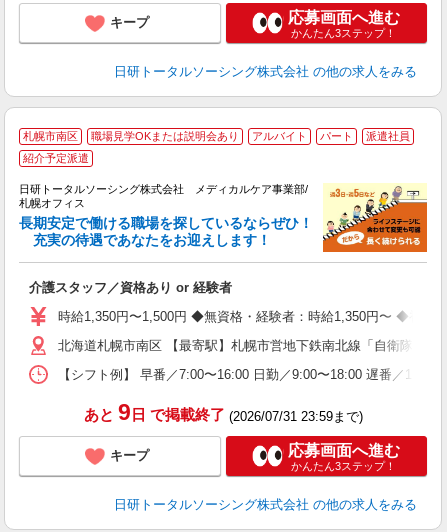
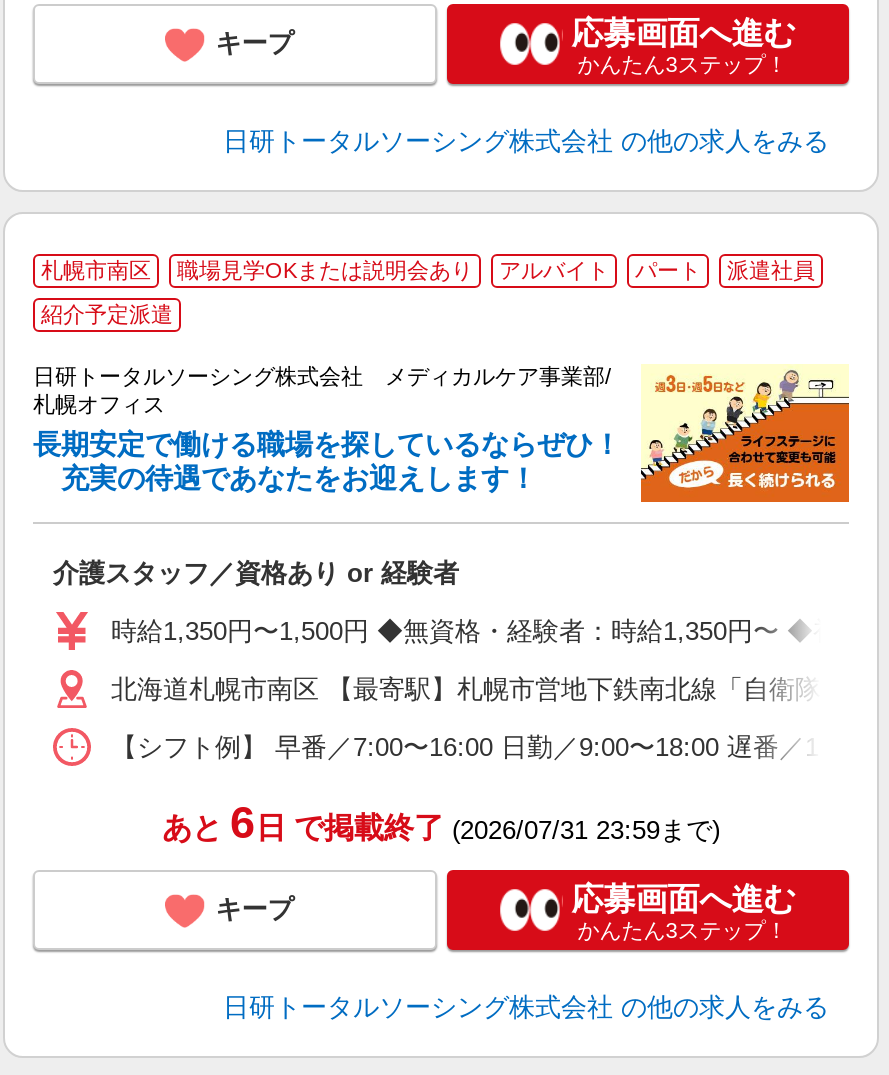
[83,400,362,425] あと 9日 で掲載終了(2026/07/31 23:59まで) -> [162,798,720,848] あと 6日 で掲載終了(2026/07/31 23:59まで)

